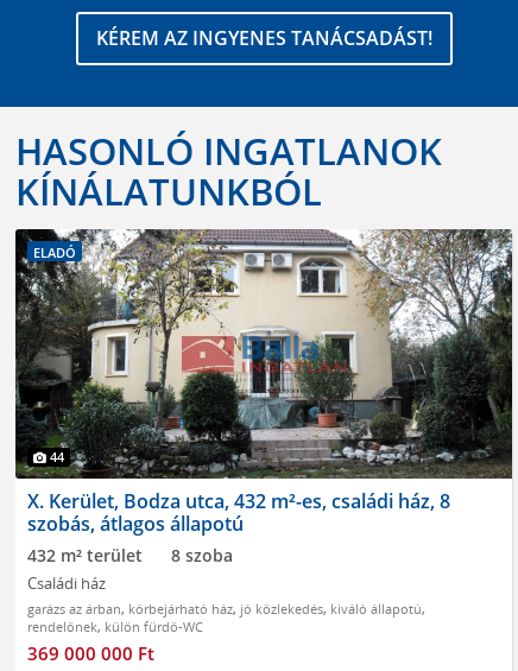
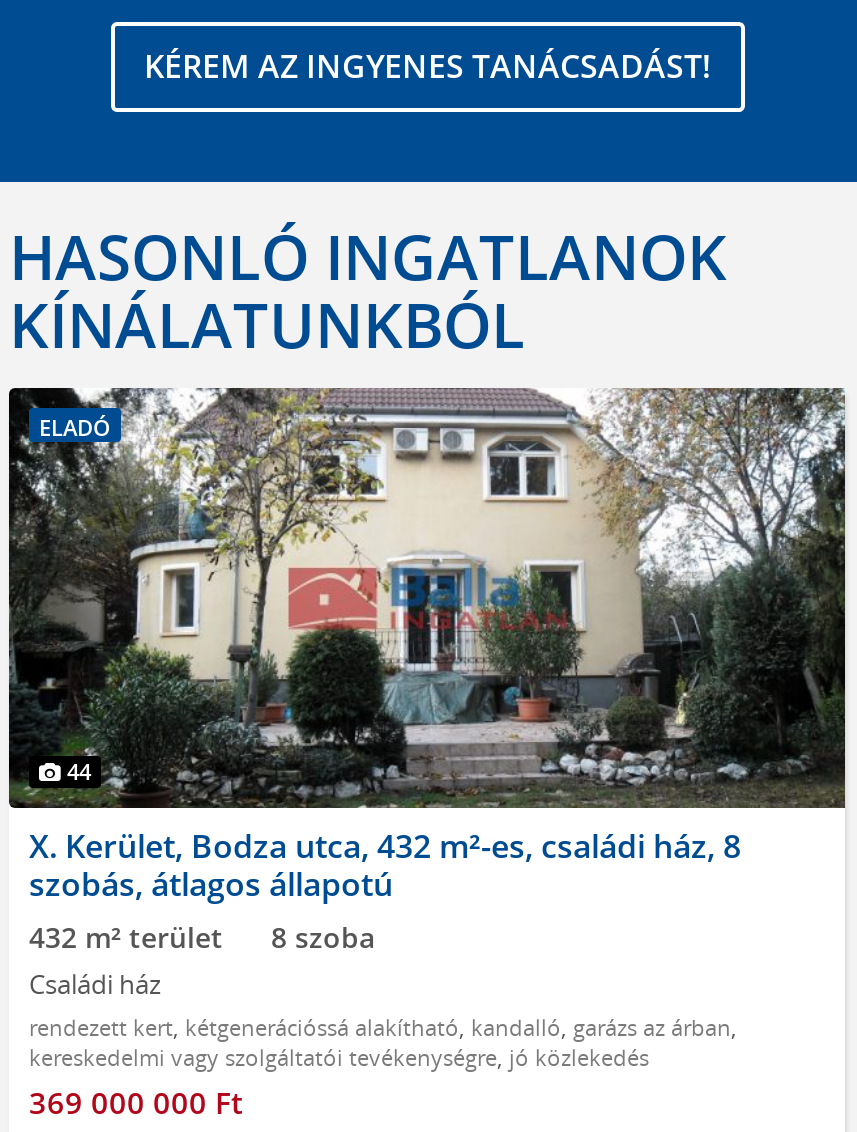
[27,600,425,635] garázs az árban, körbejárható ház, jó közlekedés, kiváló állapotú, | rendelőnek, külön fürdő-WC -> [29,1012,737,1072] rendezett kert, kétgenerációssá alakítható, kandalló, garázs az árban, | kereskedelmi vagy szolgáltatói tevékenységre, jó közlekedés

